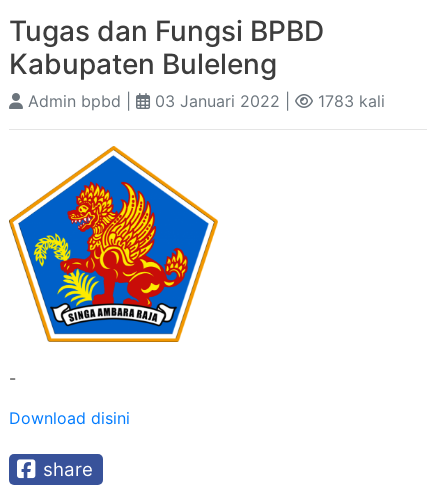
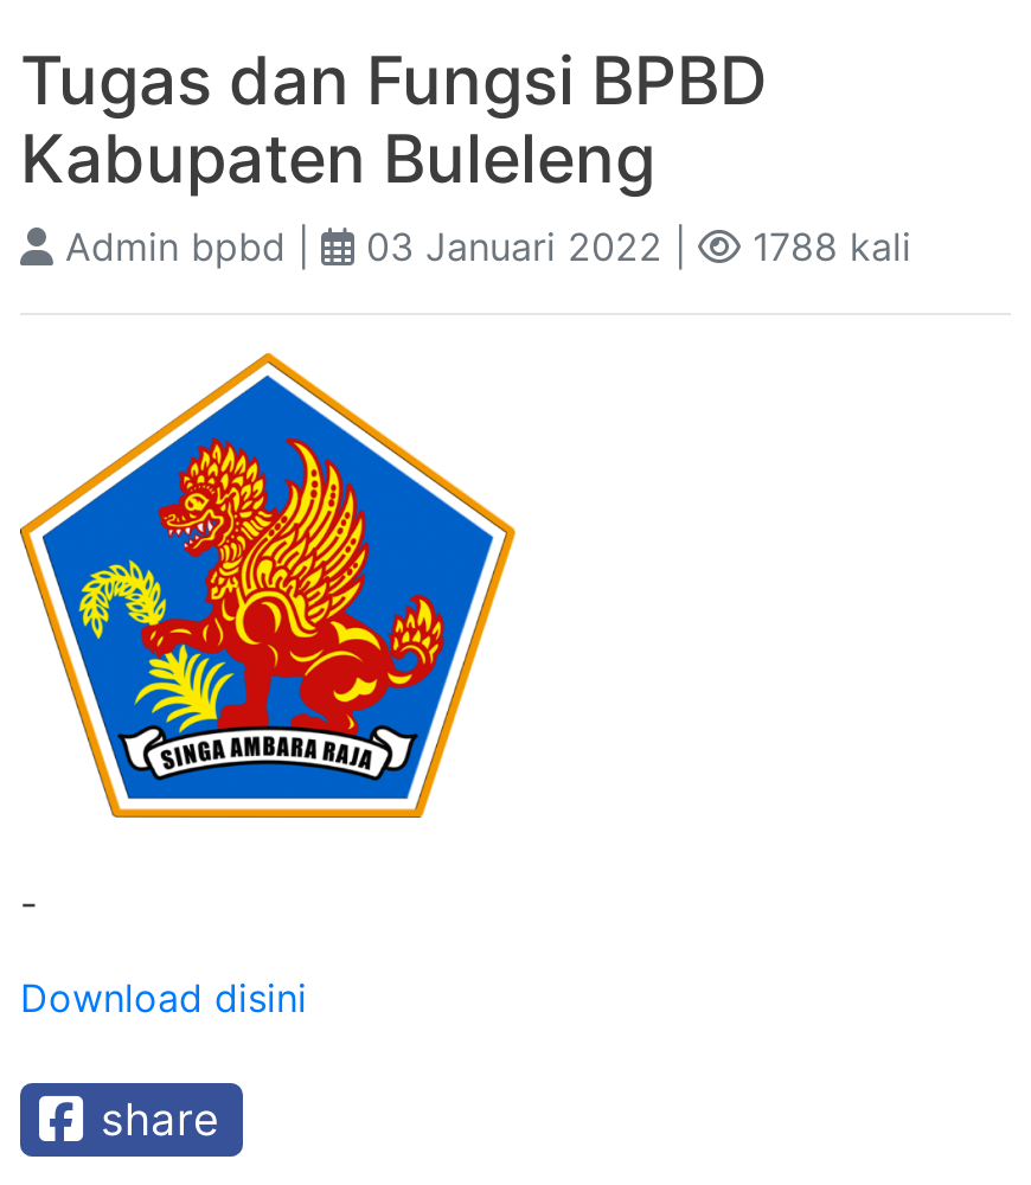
[313,91,385,111] 1783 kali -> [741,223,911,270] 1788 kali

